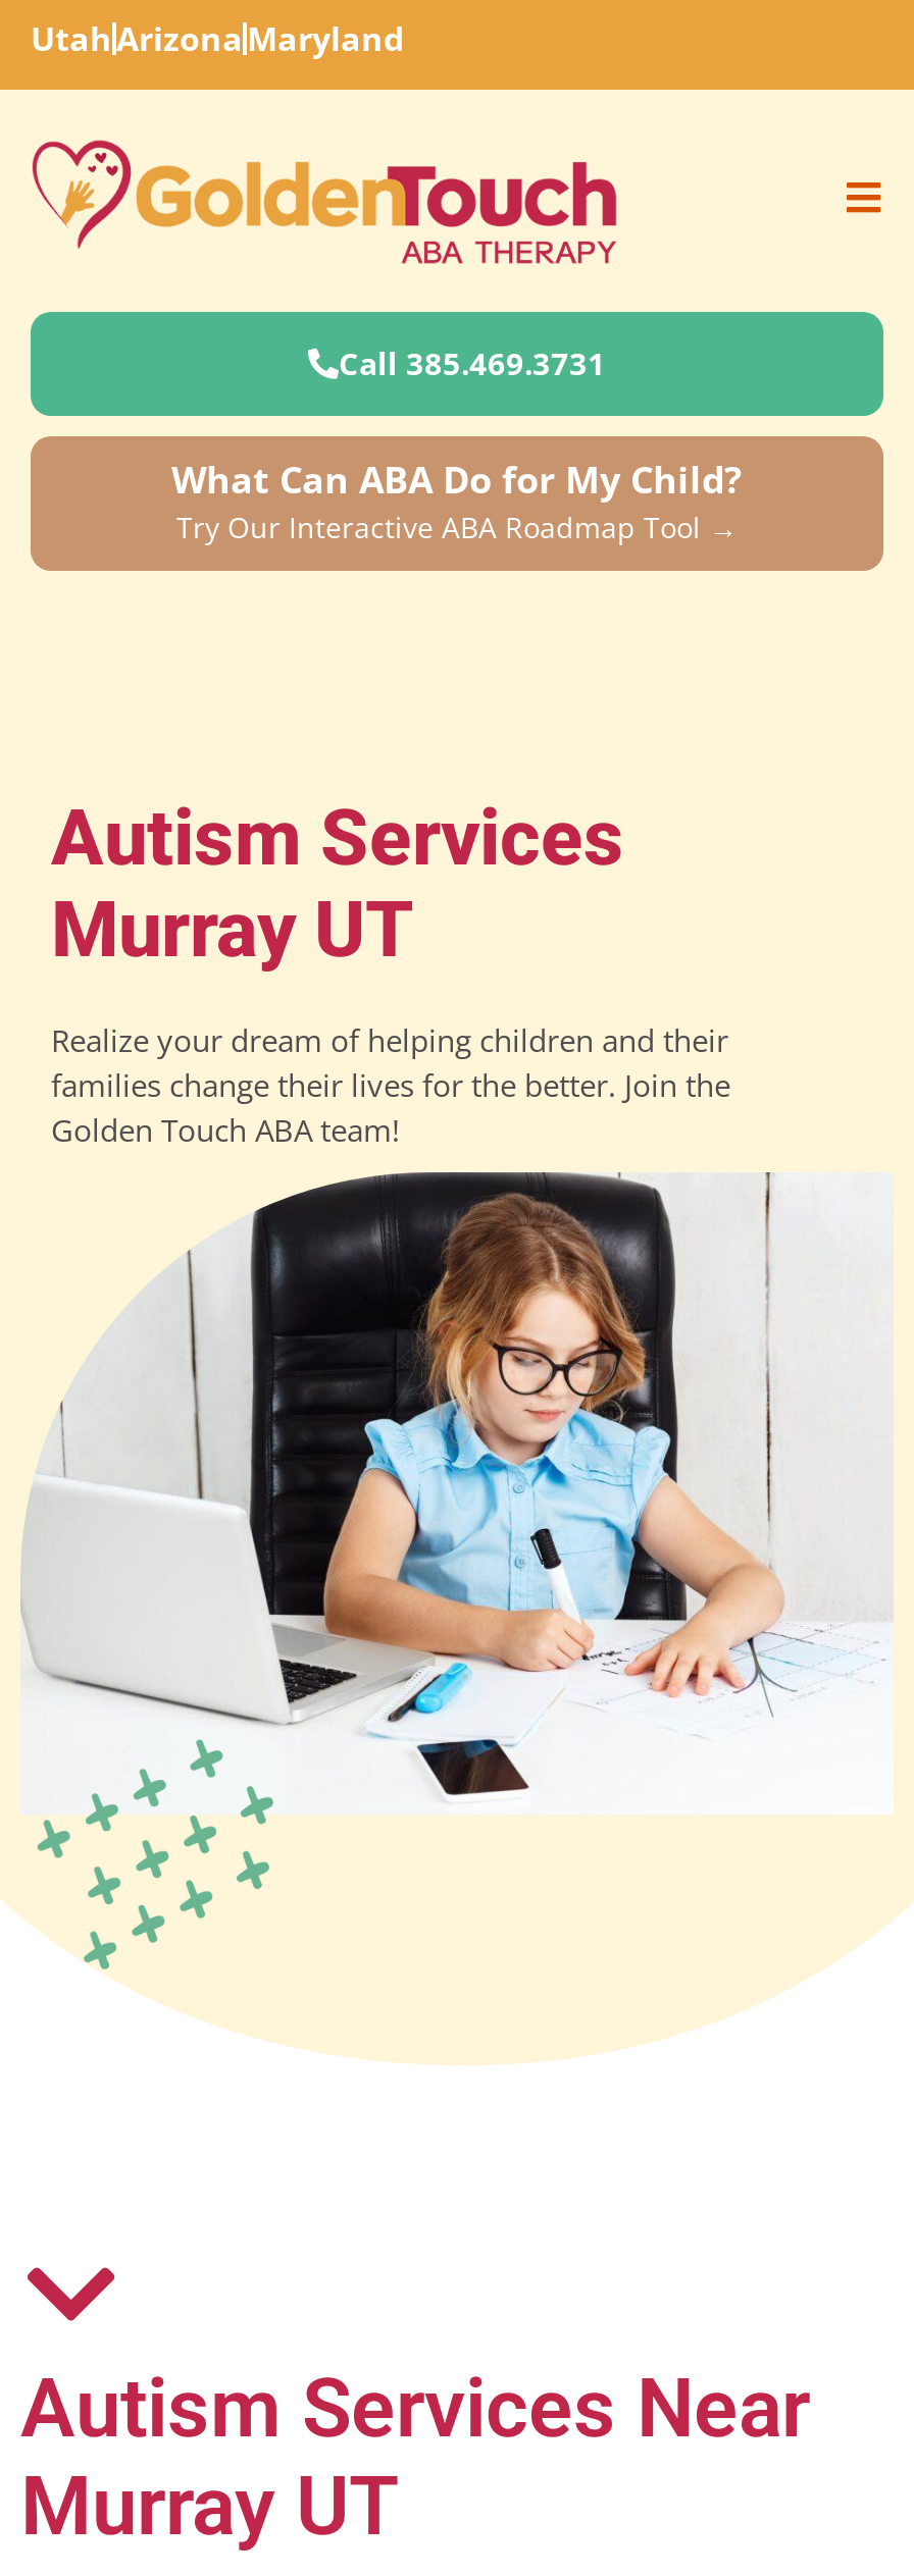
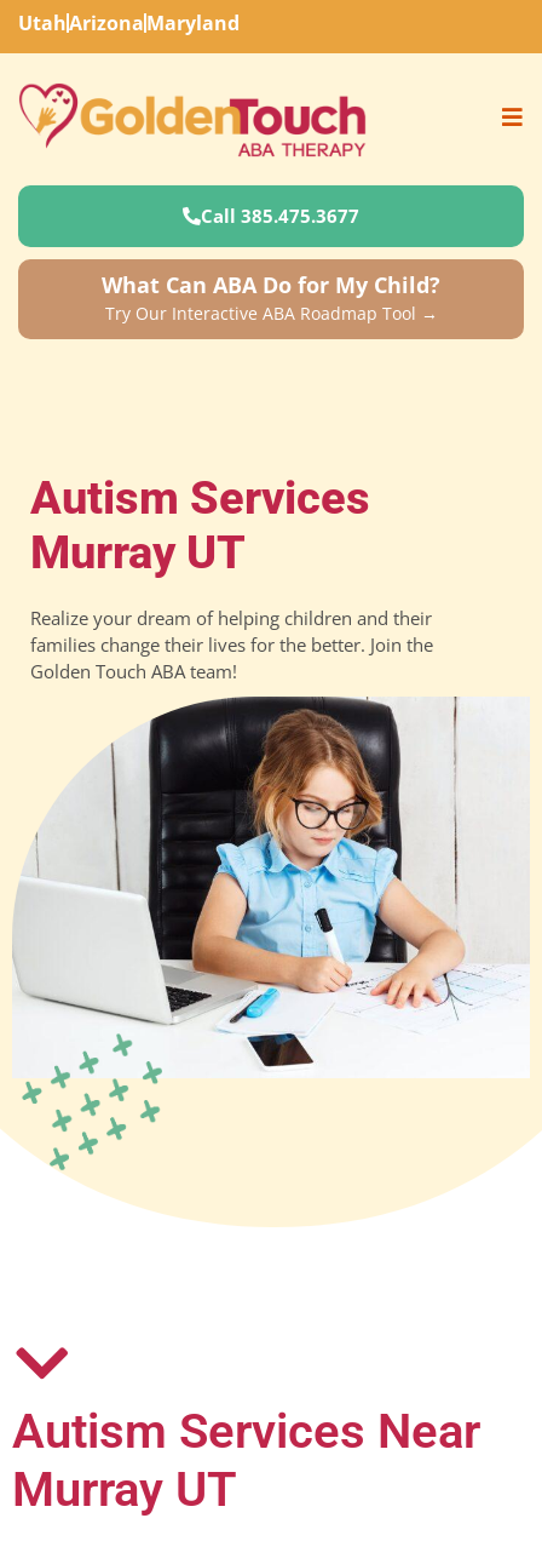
[339,343,606,384] Call 385.469.3731 -> [201,204,359,228] Call 385.475.3677

